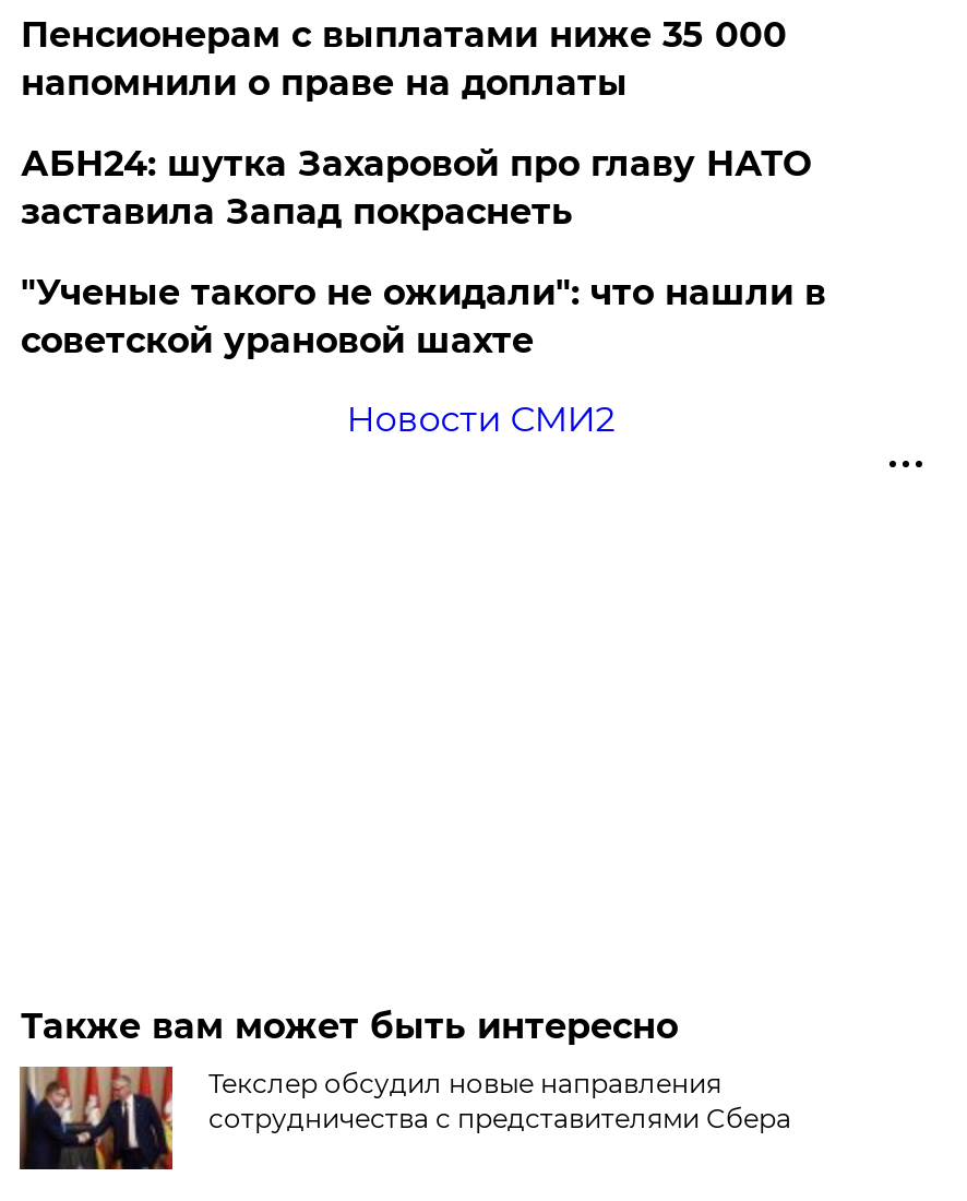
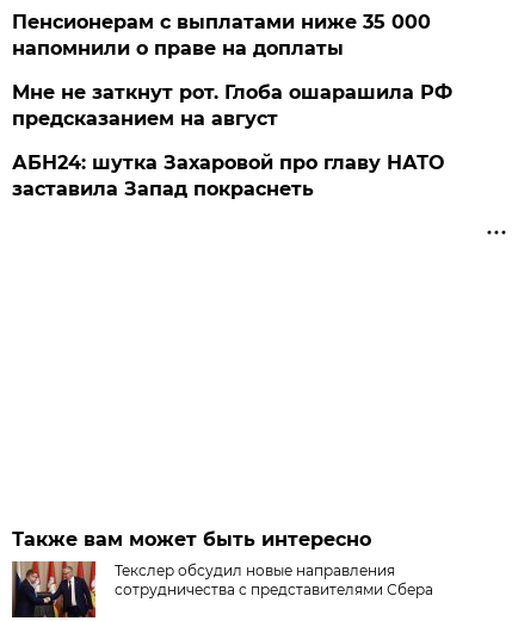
none -> [12,82,453,130] Мне не заткнут рот. Глоба ошарашила РФ | предсказанием на август
moved [21,144,811,233] -> [12,152,444,201]: АБН24: шутка Захаровой про главу НАТО | заставила Запад покраснеть
[21,273,826,441] "Ученые такого не ожидали": что нашли в | советской урановой шахте | Новости СМИ2 -> none

